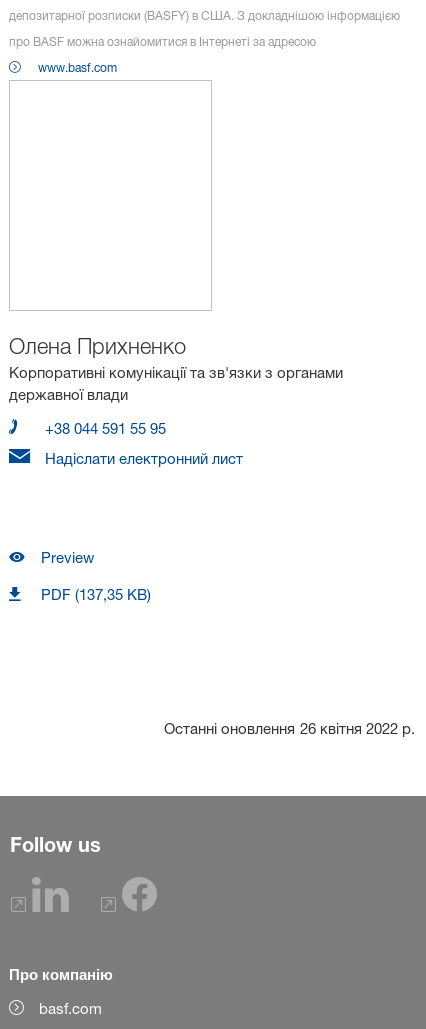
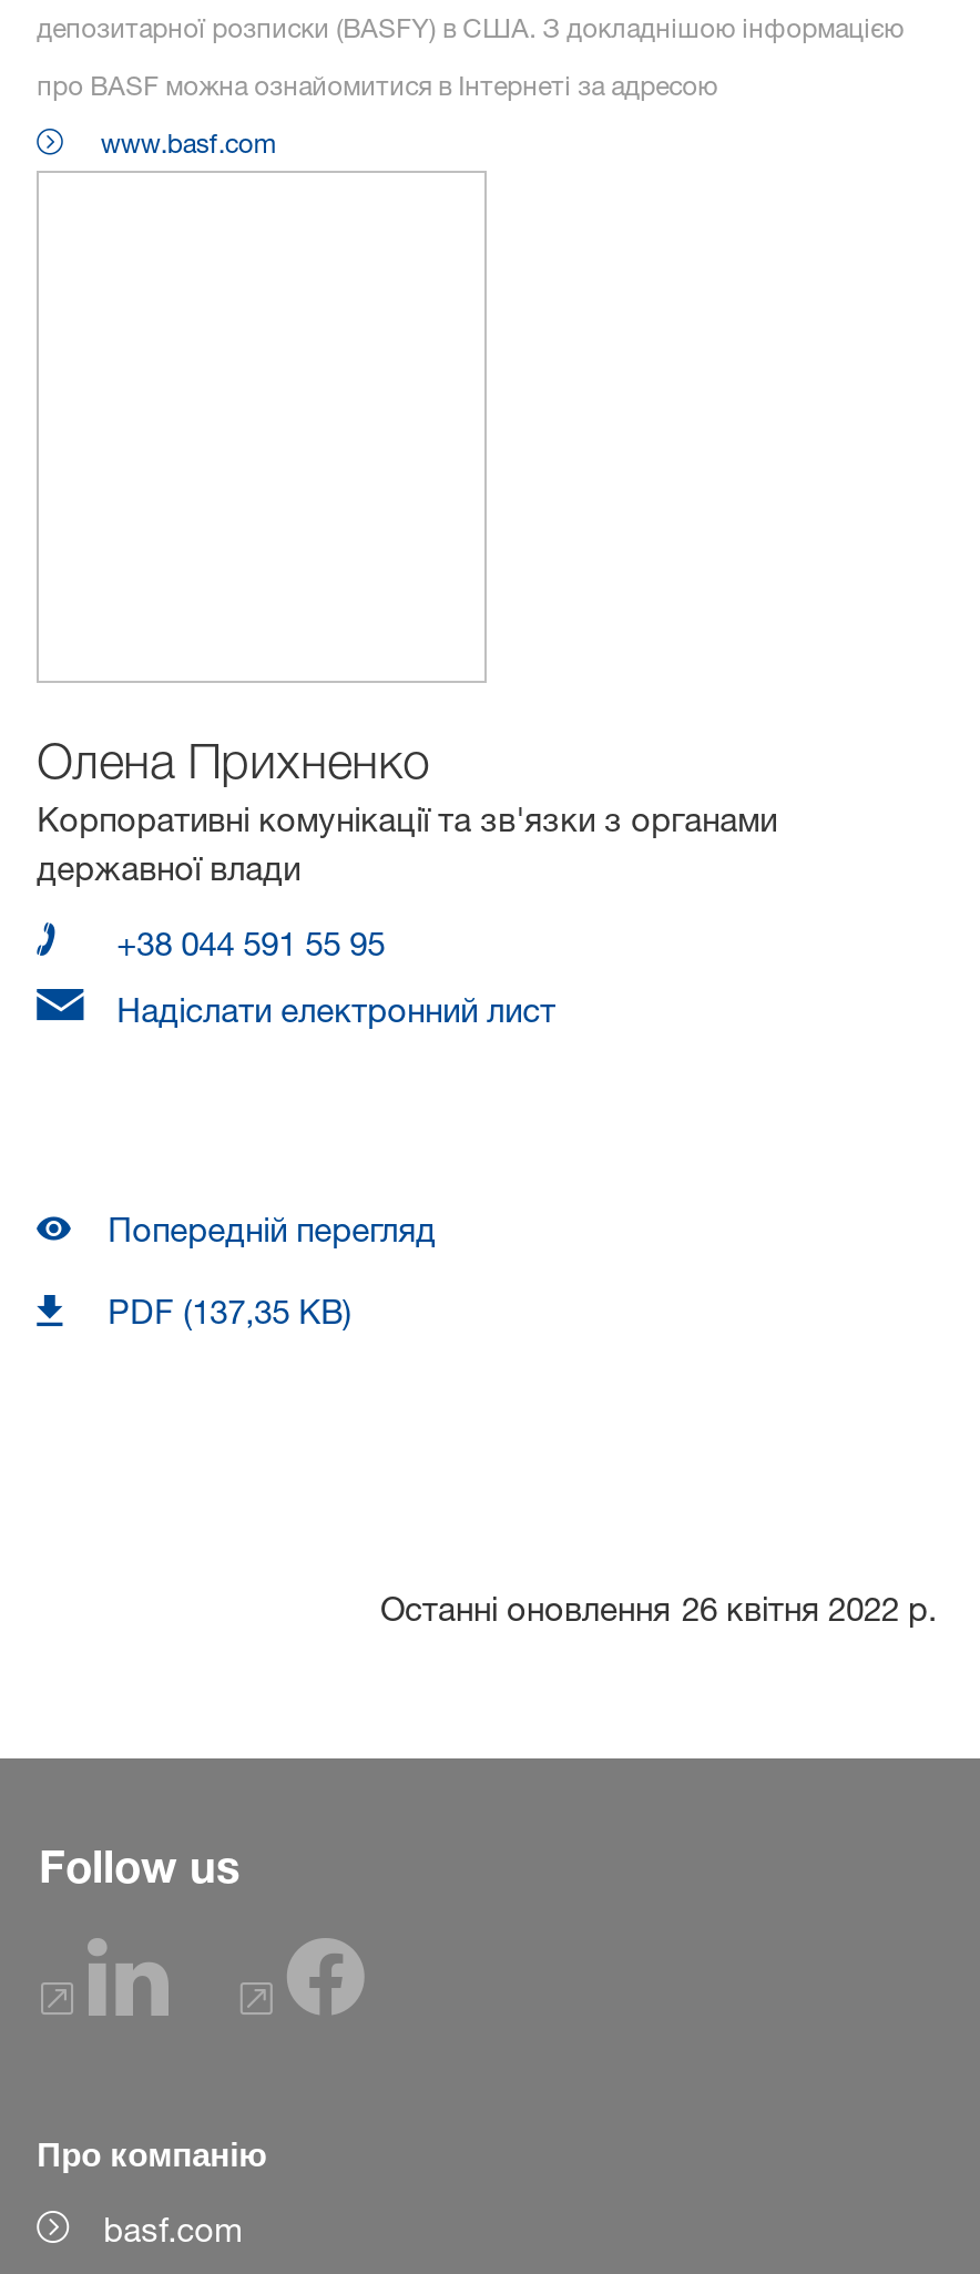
[41,547,94,566] Preview -> [108,1207,436,1250] Попередній перегляд

